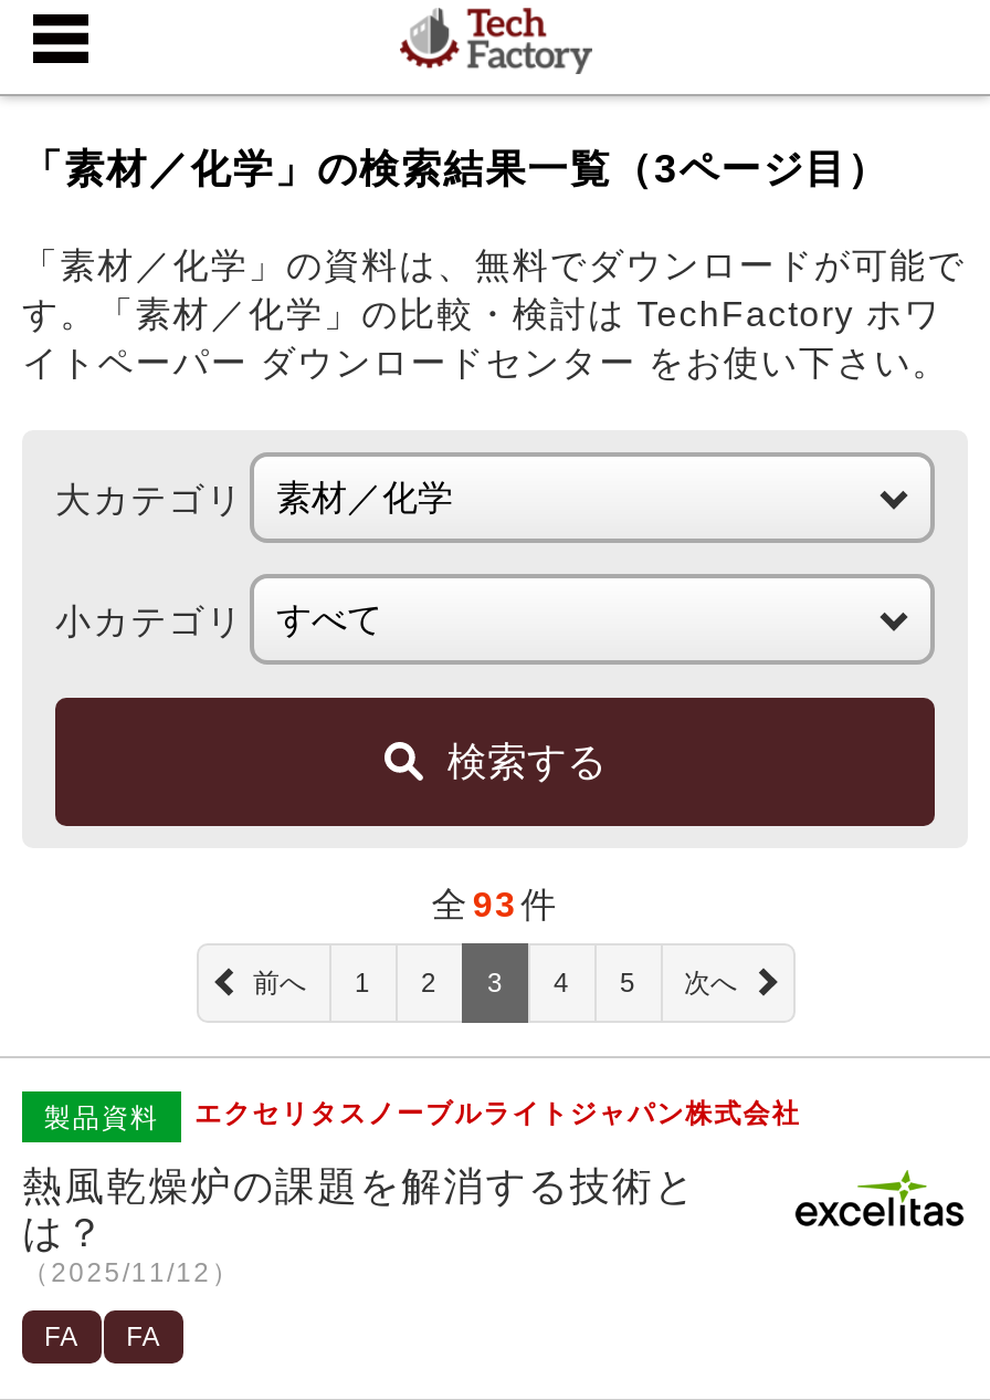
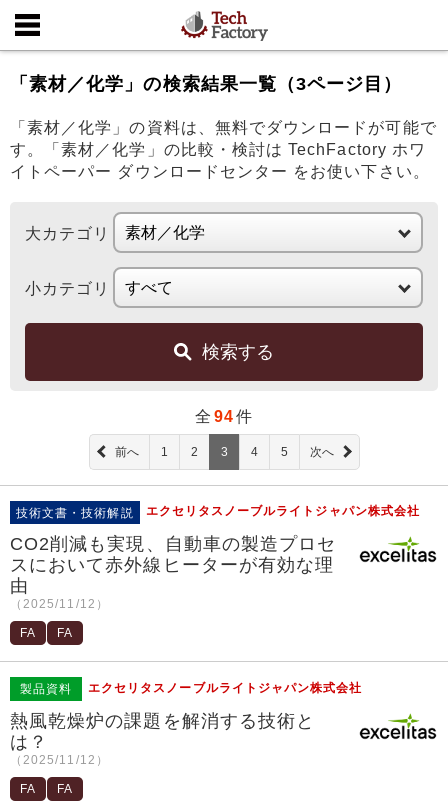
[431,886,558,924] 全 93 件 -> [195,408,253,425] 全 94 件
none -> [10,504,420,640] 技術文書・技術解説 | エクセリタスノーブルライトジャパン株式会社 | CO2削減も実現、自動車の製造プロセ | スにおいて赤外線ヒーターが有効な理 | 由 | （2025/11/12） | FA | FA

